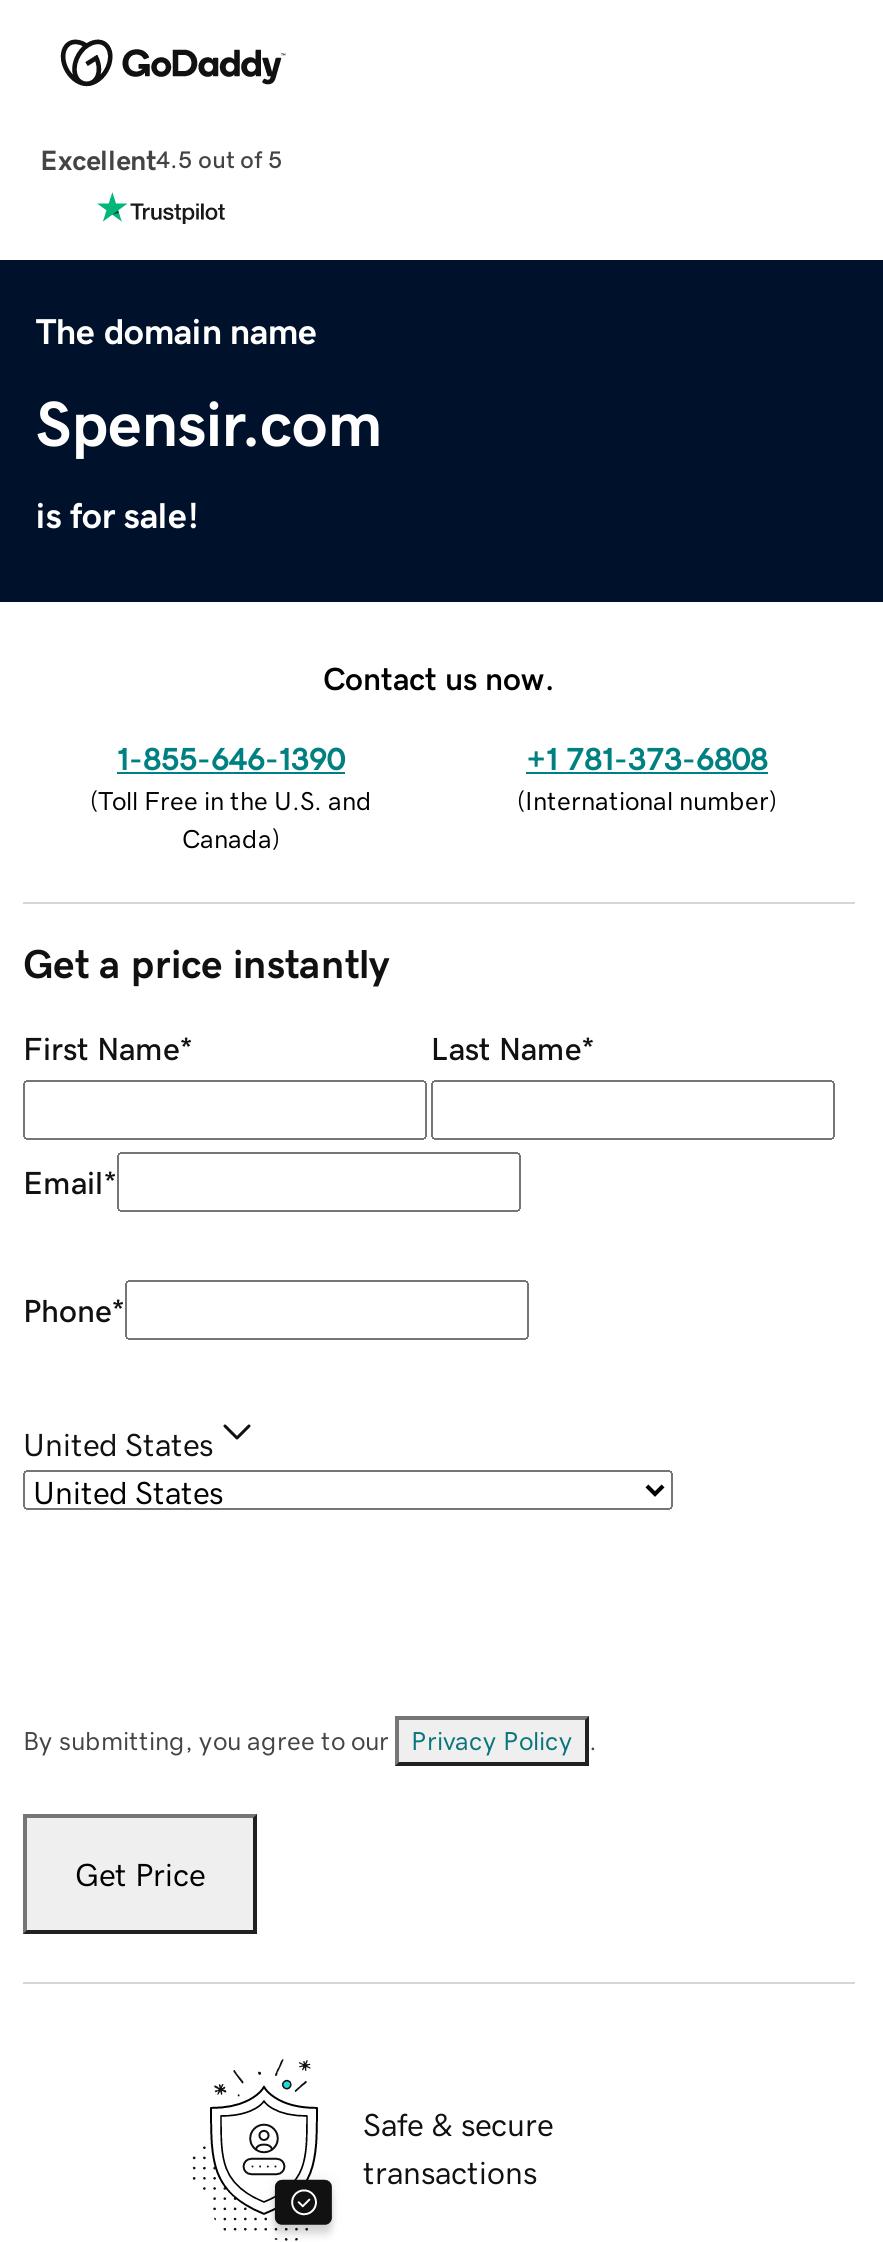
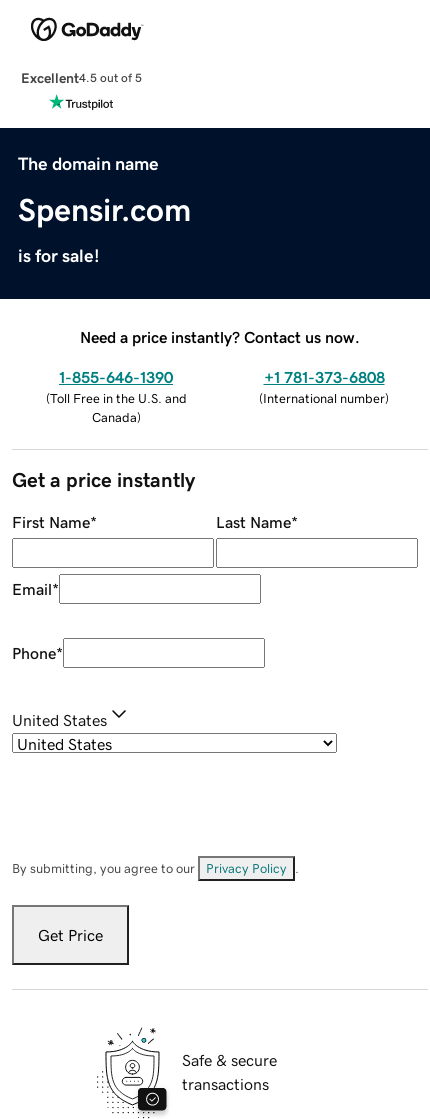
[323,661,555,693] Contact us now. -> [80,329,360,345] Need a price instantly? Contact us now.

